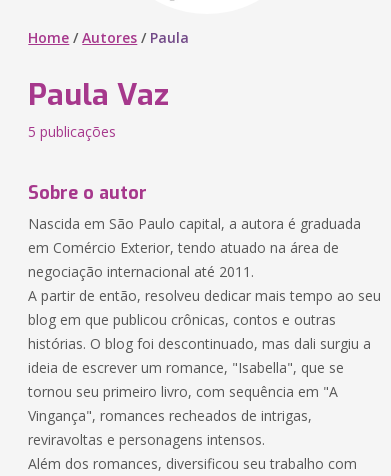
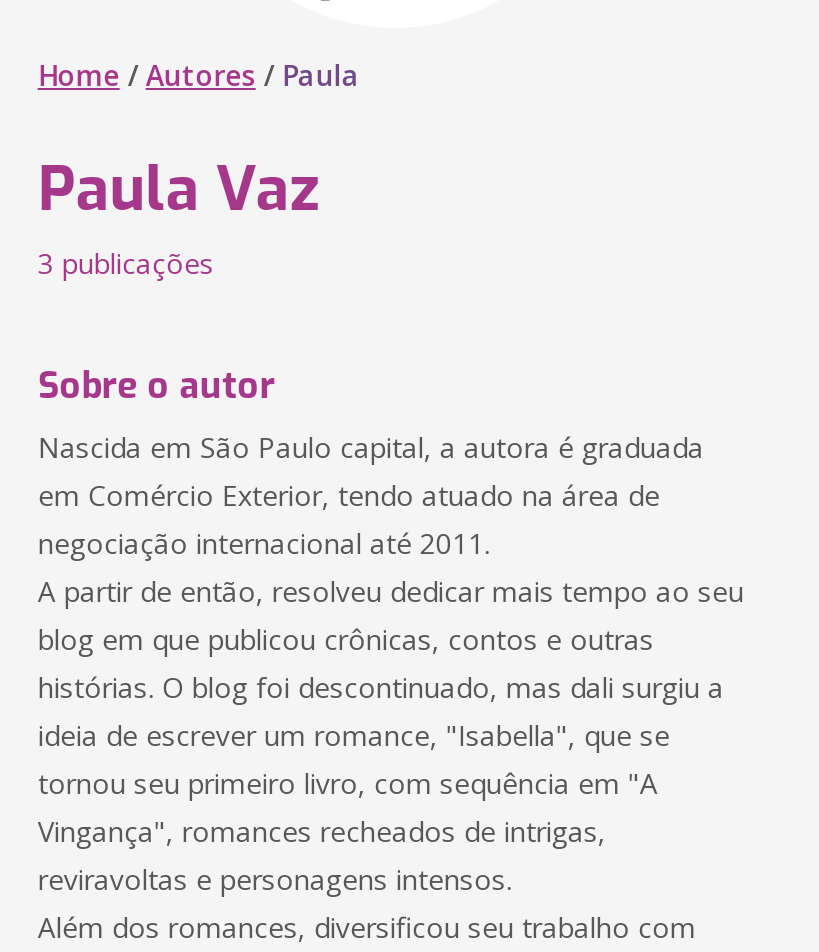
[28,122,116,141] 5 publicações -> [38,244,214,282] 3 publicações

